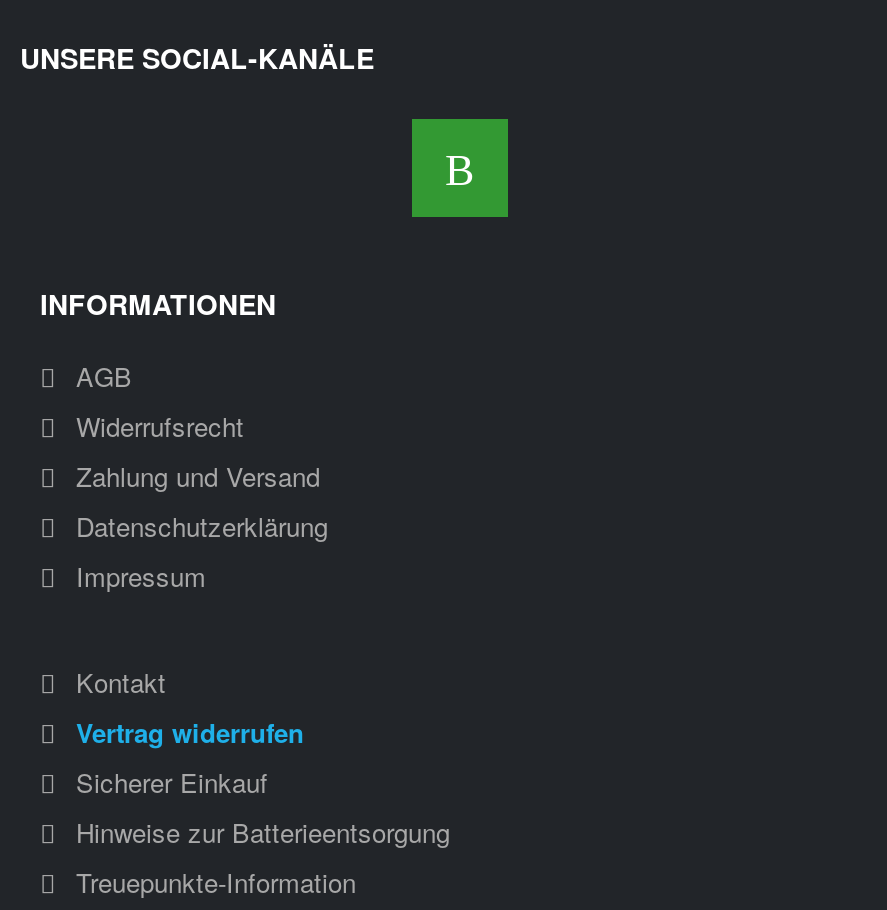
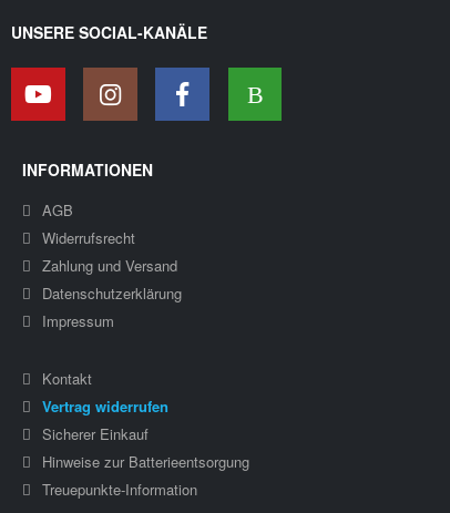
none -> [10,66,67,122] [image]
none -> [82,66,139,122] [image]
none -> [154,66,211,122] [image]

